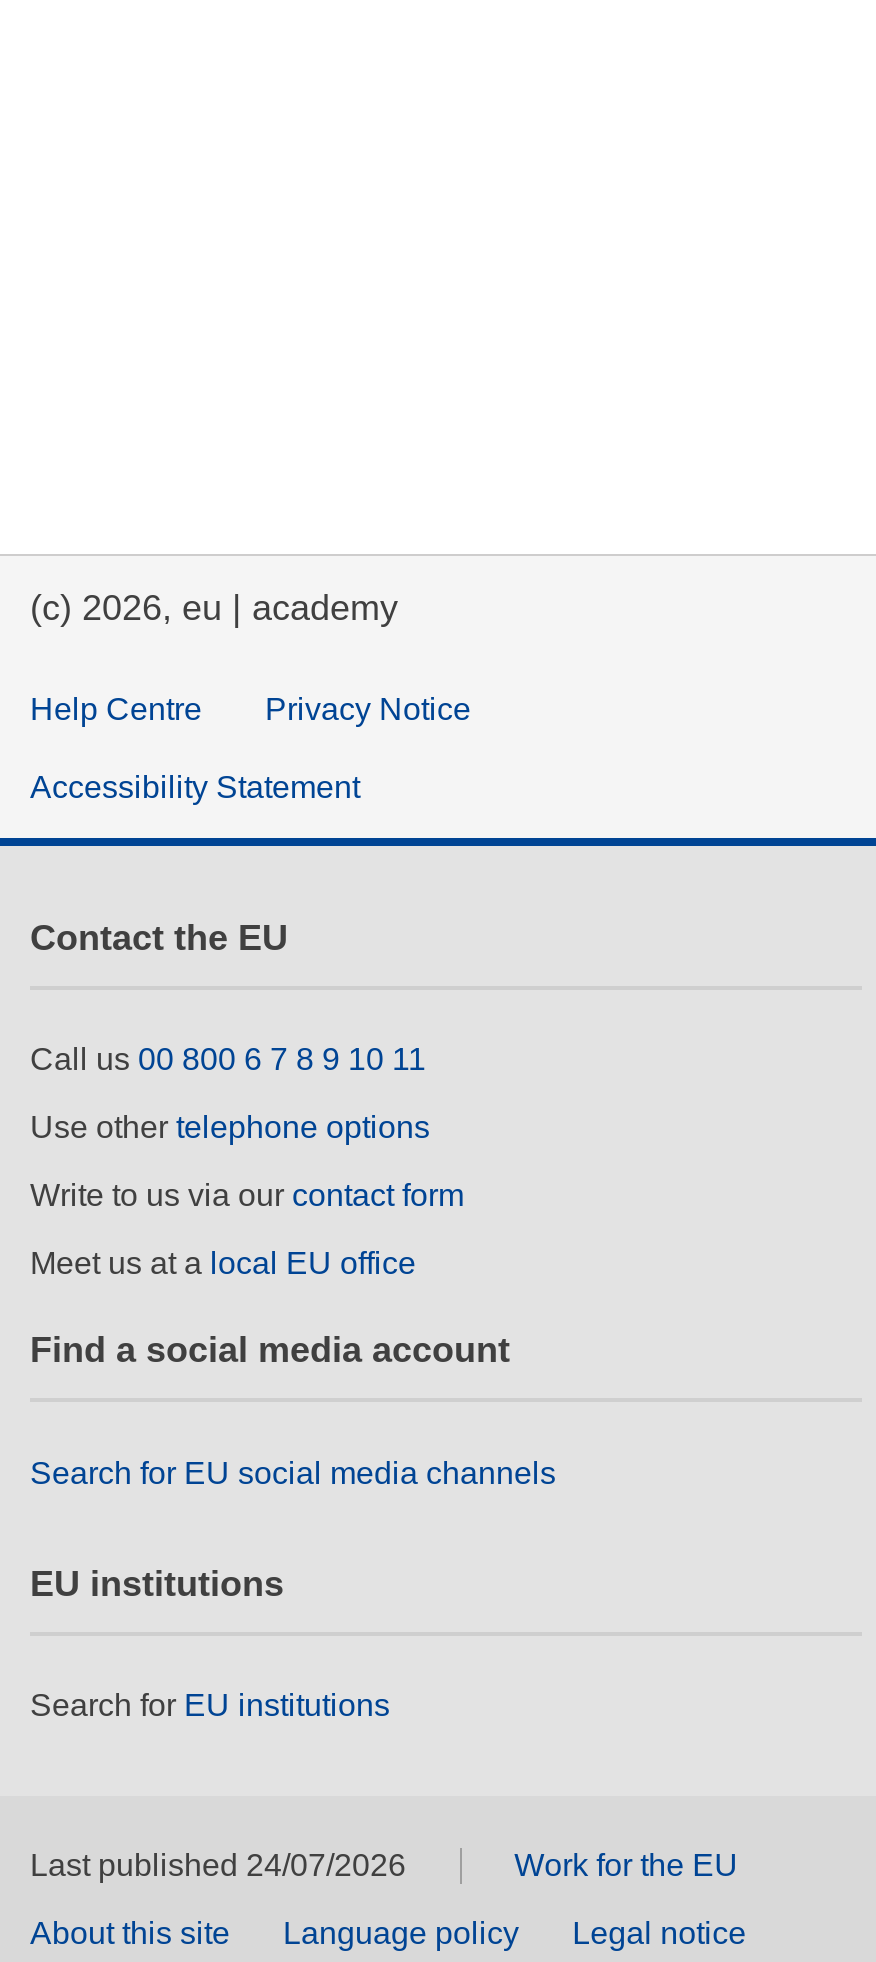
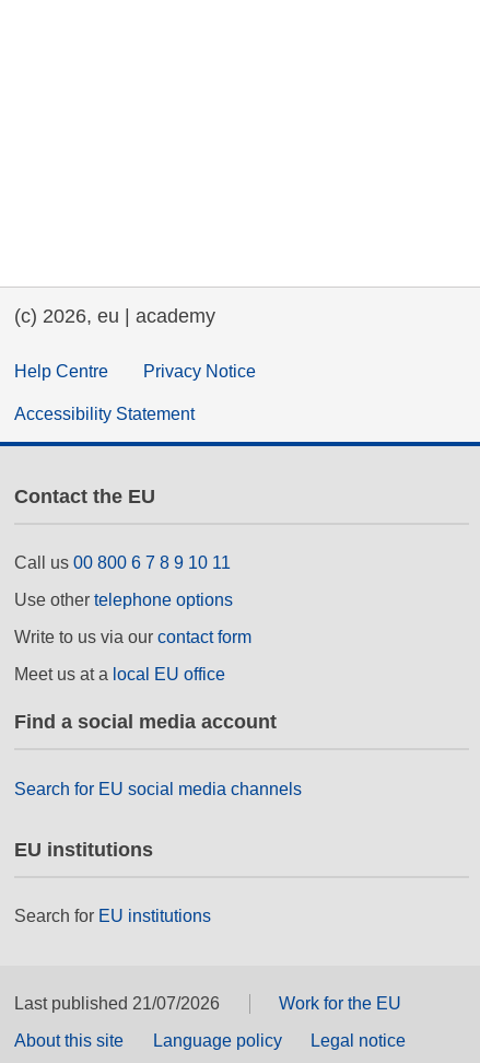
[30,1849,406,1883] Last published 24/07/2026 -> [14,995,220,1013] Last published 21/07/2026

